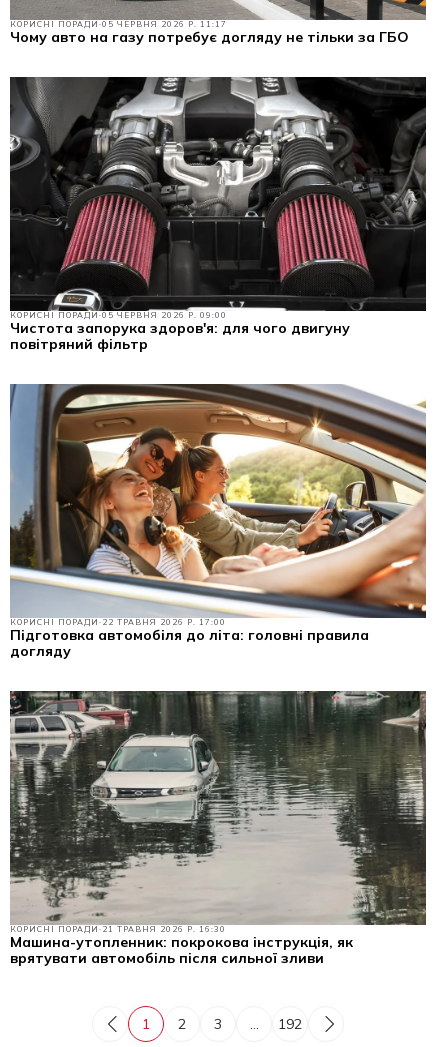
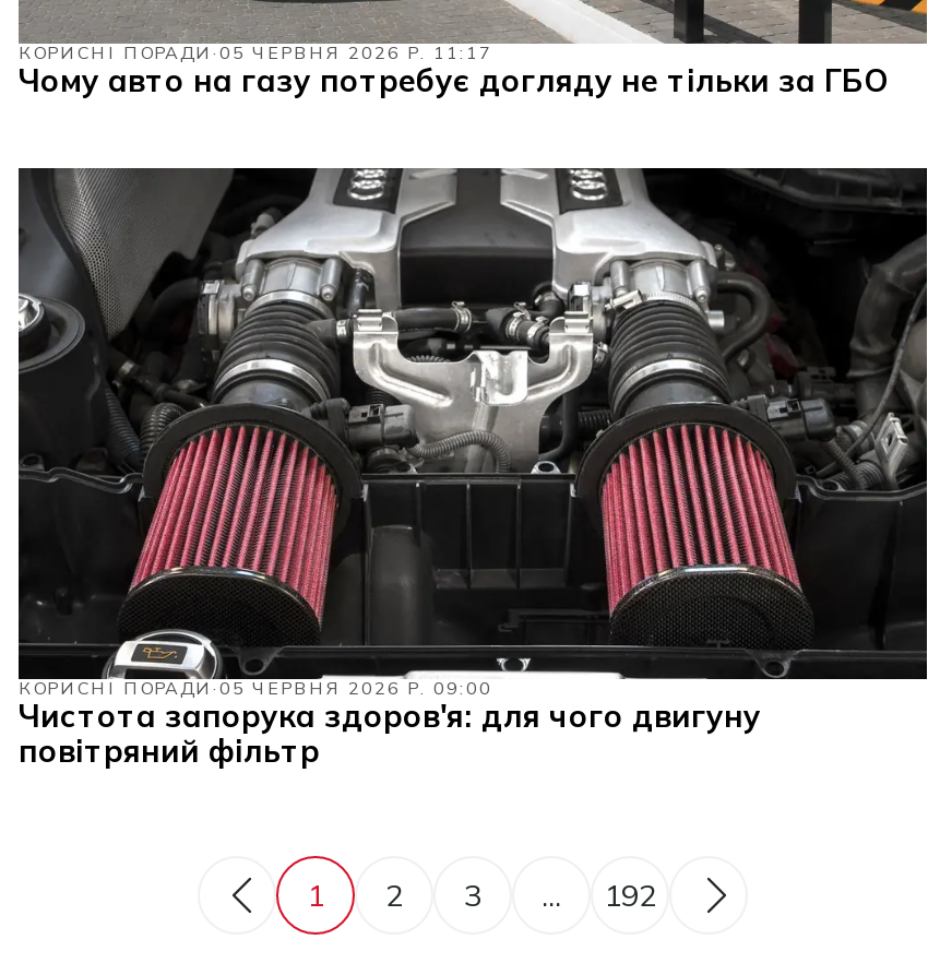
[10,383,427,660] [image] | КОРИСНІ ПОРАДИ 22 ТРАВНЯ 2026 Р. 17:00 | Підготовка автомобіля до літа: головні правила | догляду -> none
[9,690,427,967] [image] | КОРИСНІ ПОРАДИ 21 ТРАВНЯ 2026 Р. 16:30 | Машина-утопленник: покрокова інструкція, як | врятувати автомобіль після сильної зливи -> none

